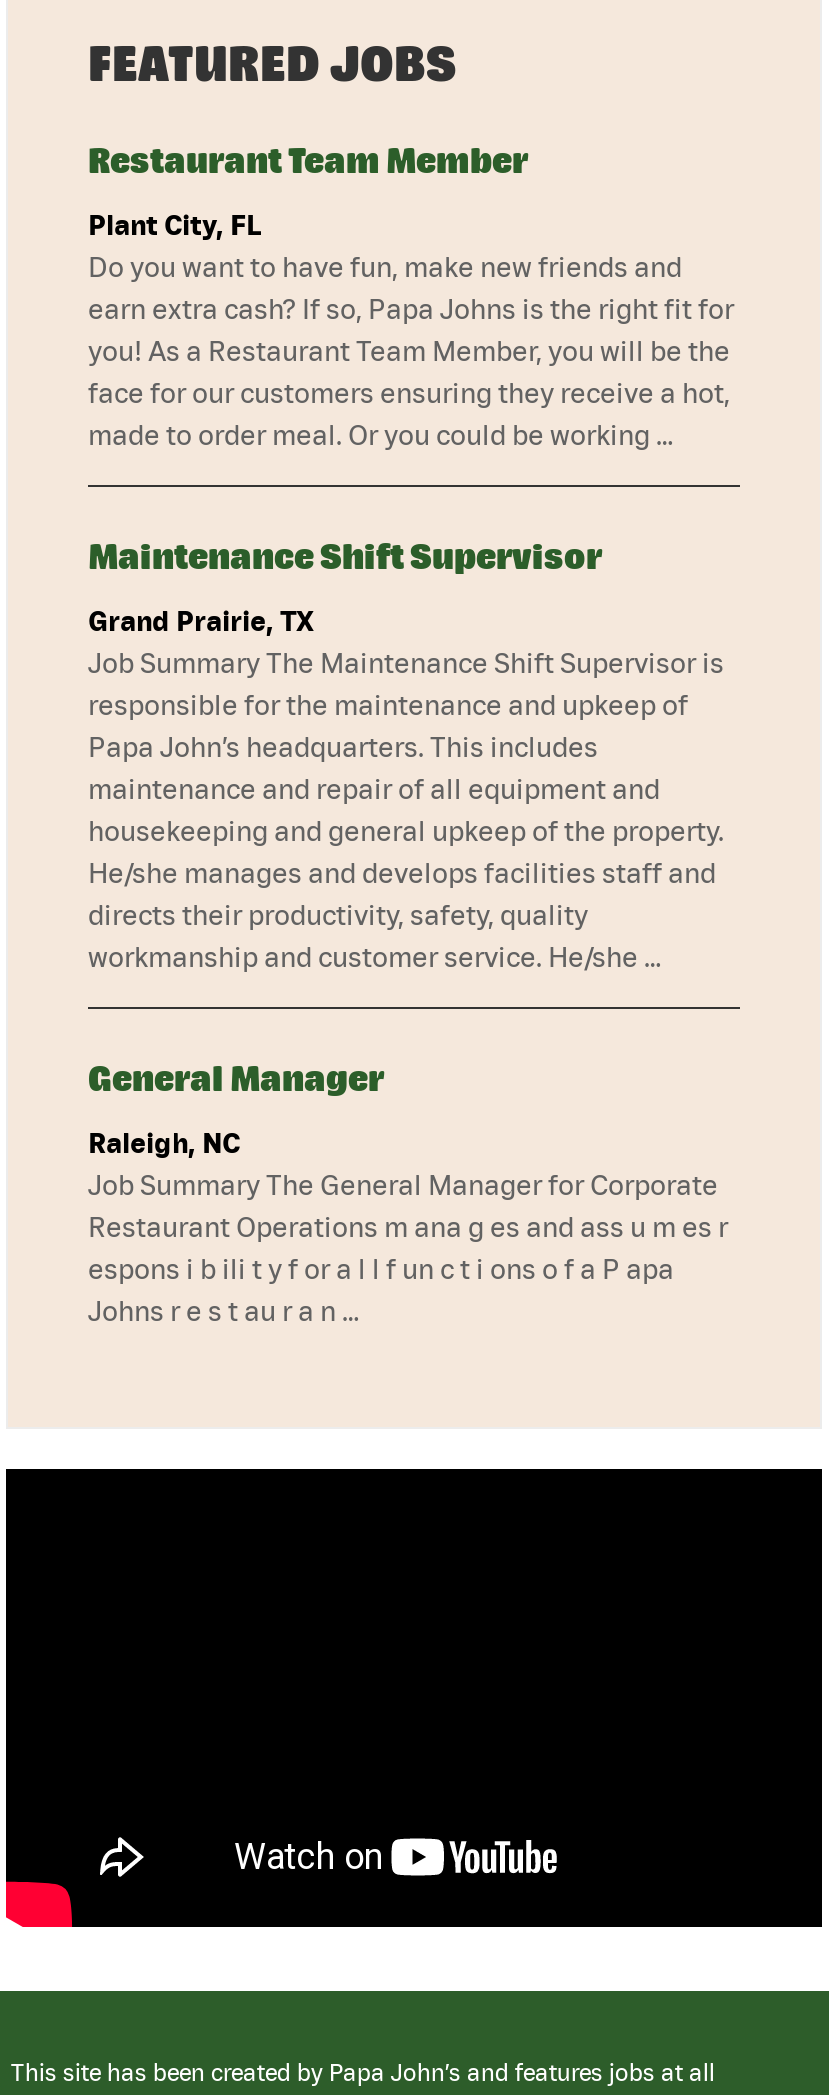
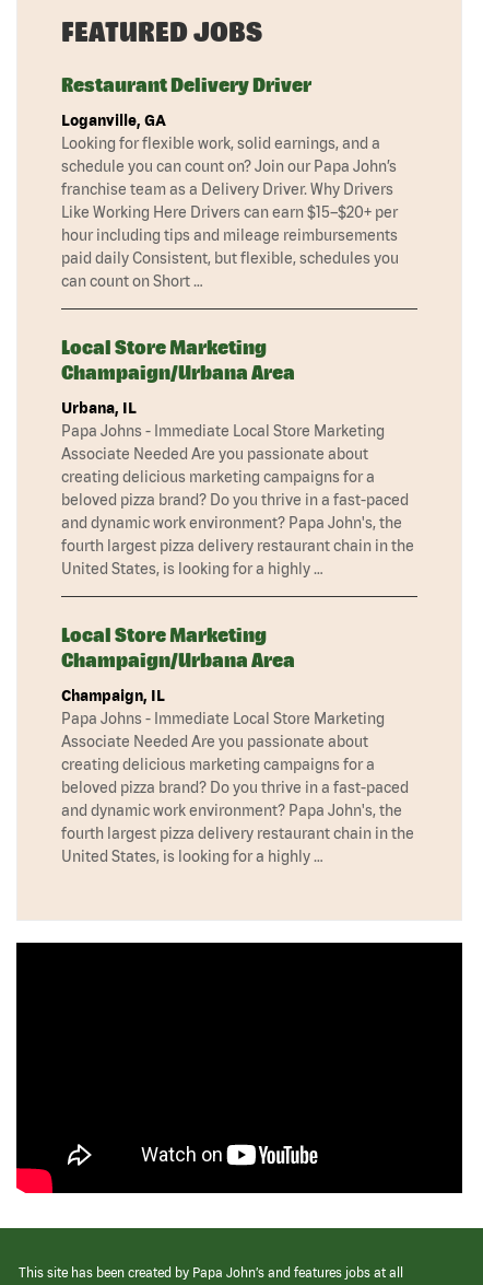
[88,138,528,180] Restaurant Team Member -> [61,73,311,96] Restaurant Delivery Driver
[88,208,734,450] Plant City, FL | Do you want to have fun, make new friends and | earn extra cash? If so, Papa Johns is the right fit for | you! As a Restaurant Team Member, you will be the | face for our customers ensuring they receive a hot, | made to order meal. Or you could be working … -> [61,111,399,289] Loganville, GA | Looking for flexible work, solid earnings, and a | schedule you can count on? Join our Papa John’s | franchise team as a Delivery Driver. Why Drivers | Like Working Here Drivers can earn $15–$20+ per | hour including tips and mileage reimbursements | paid daily Consistent, but flexible, schedules you | can count on Short …
[88,534,602,576] Maintenance Shift Supervisor -> [61,335,295,384] Local Store Marketing | Champaign/Urbana Area
[88,604,724,972] Grand Prairie, TX | Job Summary The Maintenance Shift Supervisor is | responsible for the maintenance and upkeep of | Papa John’s headquarters. This includes | maintenance and repair of all equipment and | housekeeping and general upkeep of the property. | He/she manages and develops facilities staff and | directs their productivity, safety, quality | workmanship and customer service. He/she … -> [61,399,414,577] Urbana, IL | Papa Johns - Immediate Local Store Marketing | Associate Needed Are you passionate about | creating delicious marketing campaigns for a | beloved pizza brand? Do you thrive in a fast-paced | and dynamic work environment? Papa John's, the | fourth largest pizza delivery restaurant chain in the | United States, is looking for a highly …
[88,1056,384,1098] General Manager -> [61,623,295,671] Local Store Marketing | Champaign/Urbana Area
[88,1126,728,1326] Raleigh, NC | Job Summary The General Manager for Corporate | Restaurant Operations m ana g es and ass u m es r | espons i b ili t y f or a l l f un c t i ons o f a P apa | Johns r e s t au r a n … -> [61,686,414,865] Champaign, IL | Papa Johns - Immediate Local Store Marketing | Associate Needed Are you passionate about | creating delicious marketing campaigns for a | beloved pizza brand? Do you thrive in a fast-paced | and dynamic work environment? Papa John's, the | fourth largest pizza delivery restaurant chain in the | United States, is looking for a highly …

